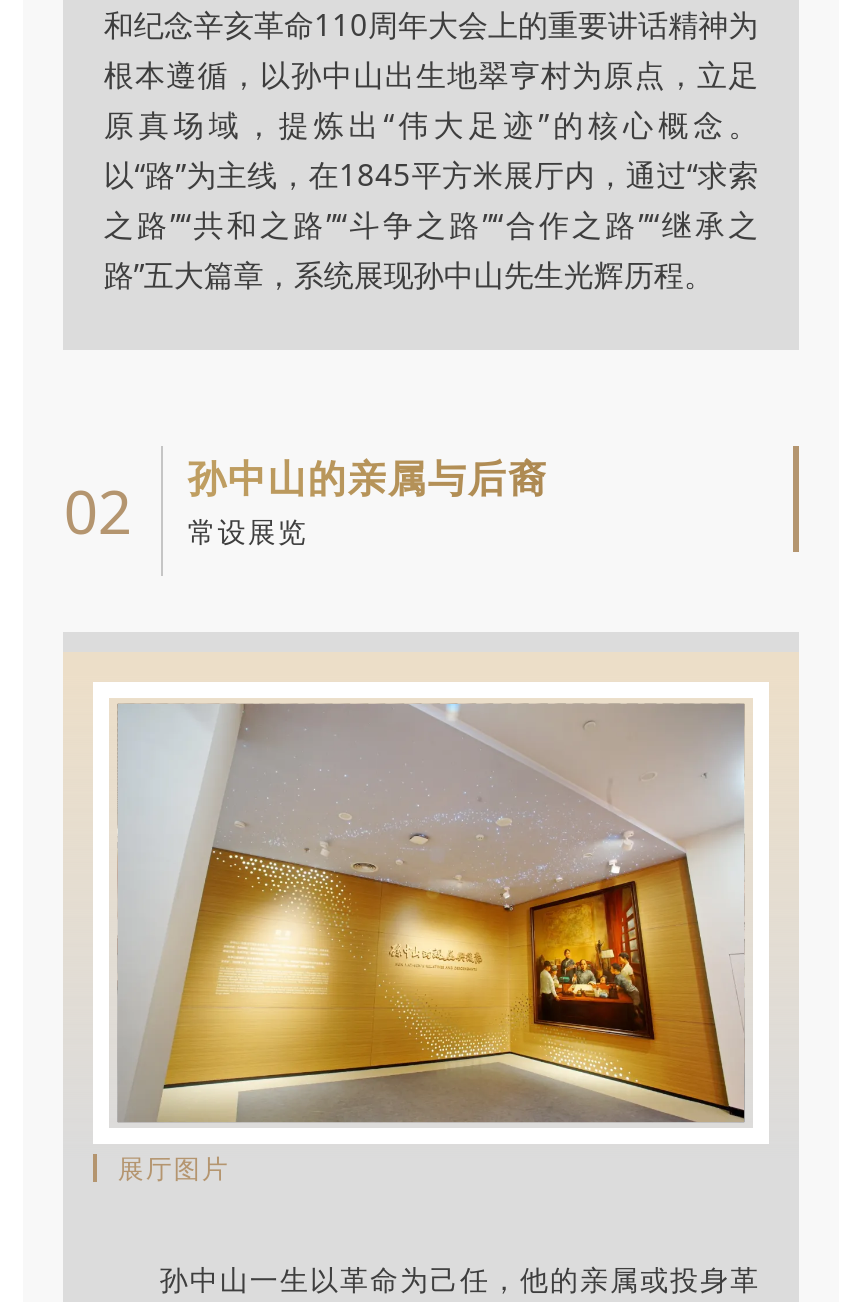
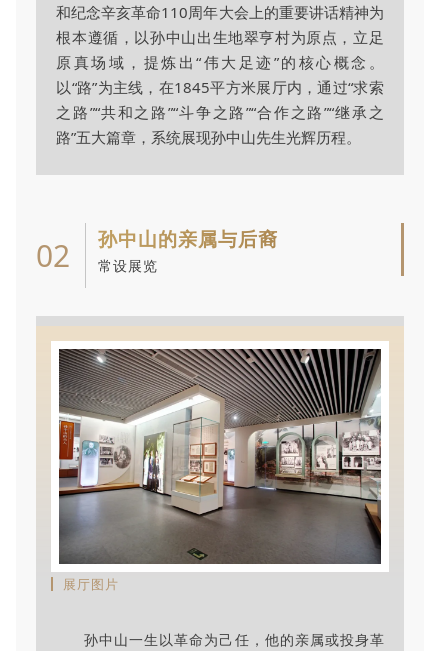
[109,698,753,1128] [image] -> [58,348,382,565] [image]

